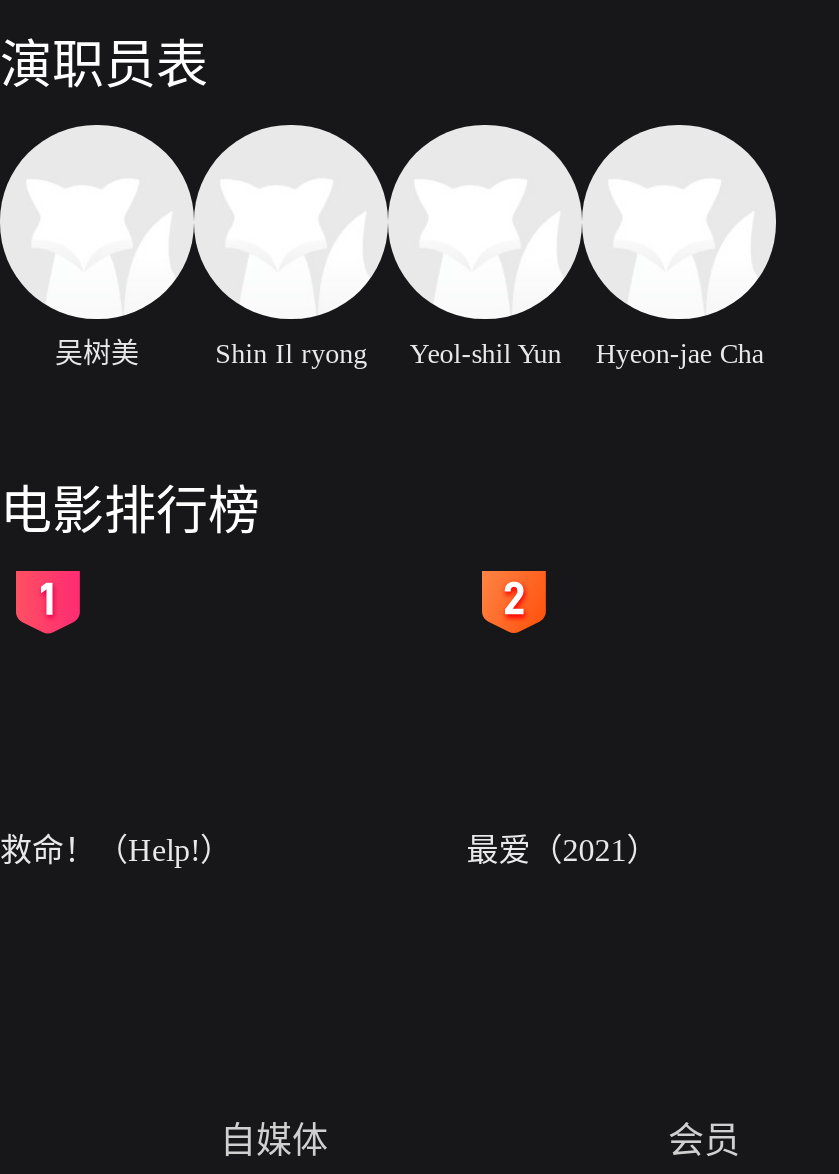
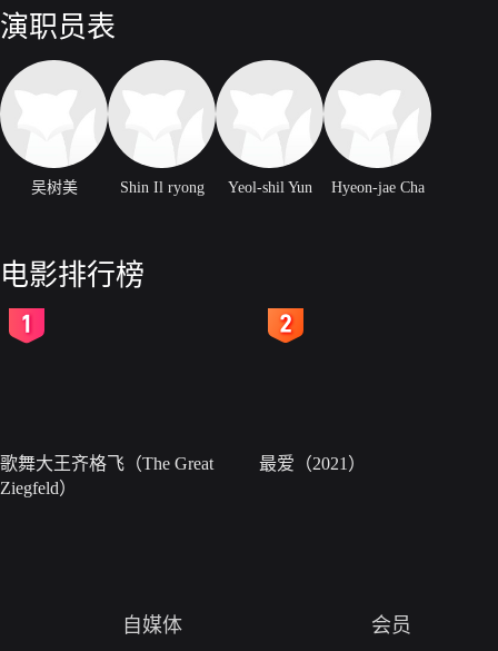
[0,832,232,866] 救命！（Help!） -> [0,453,213,497] 歌舞大王齐格飞（The Great | Ziegfeld）

